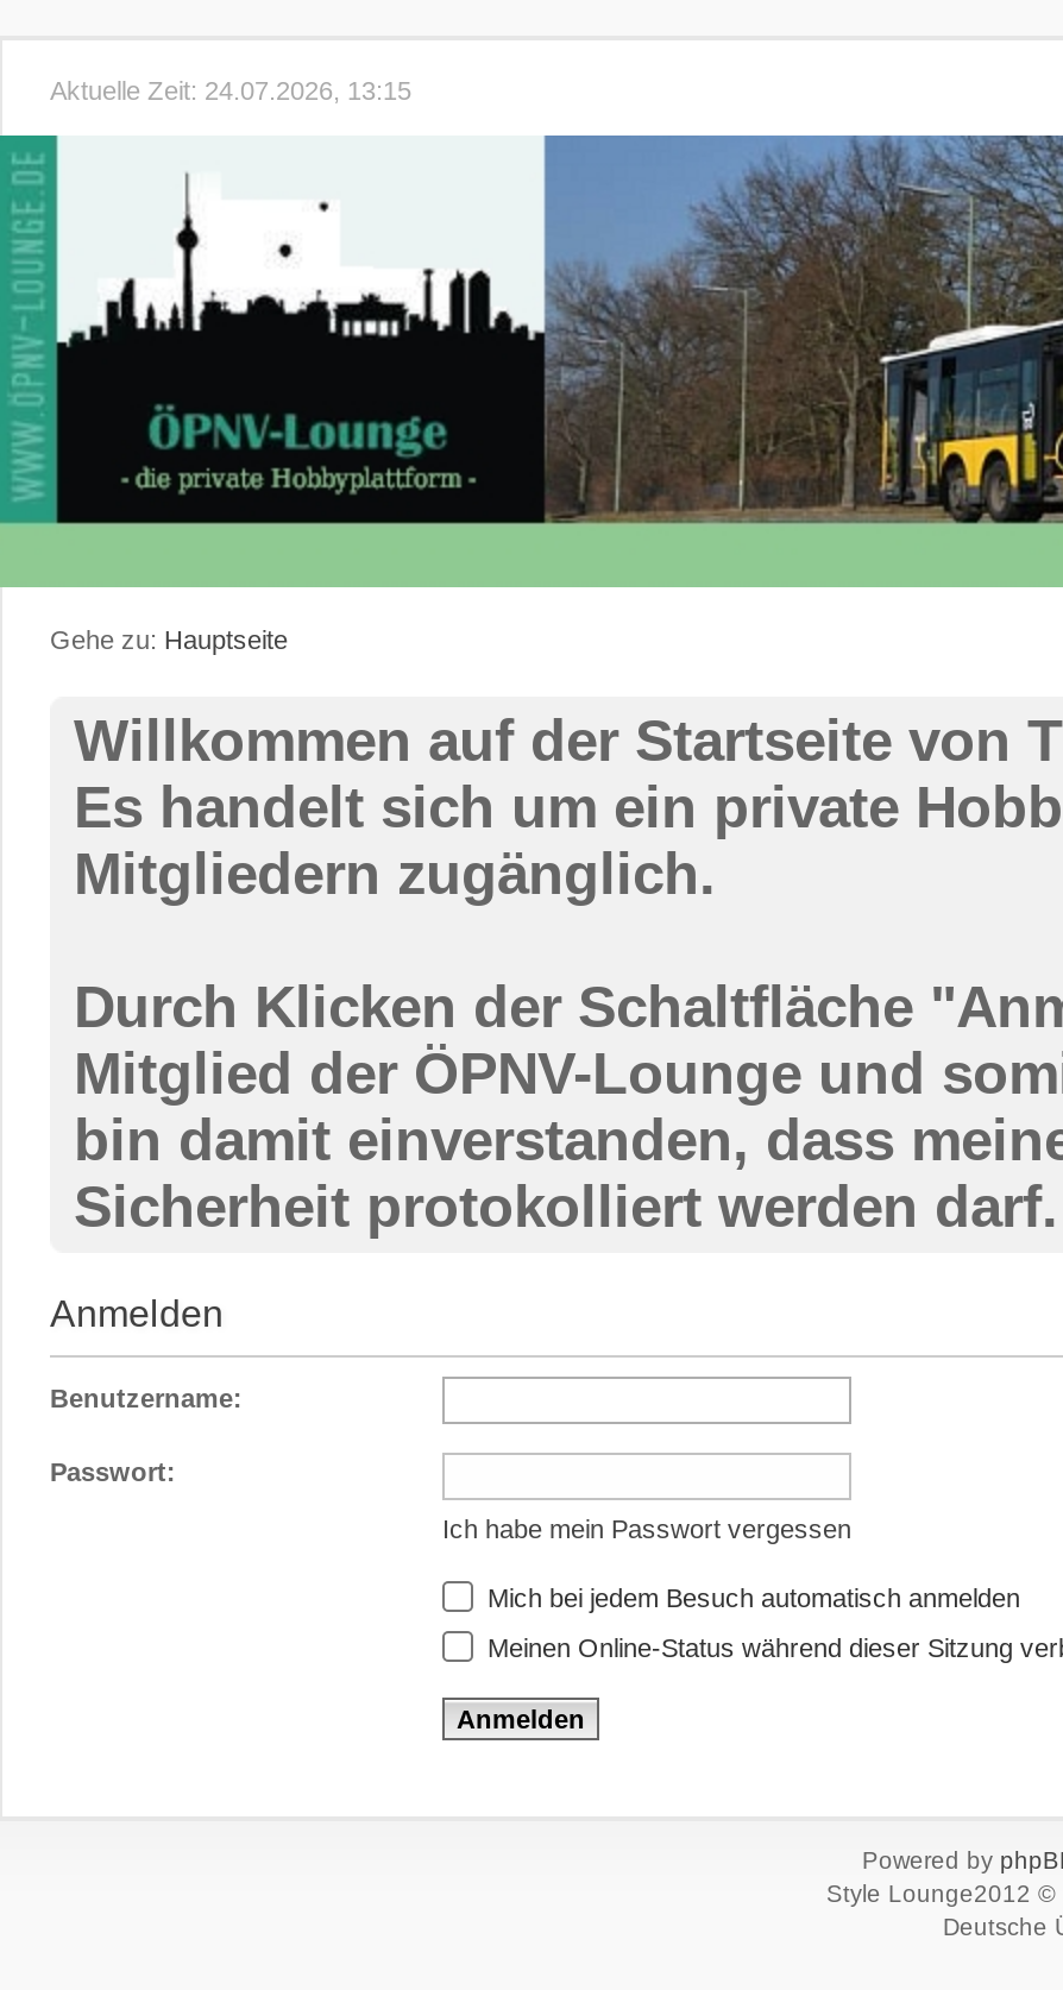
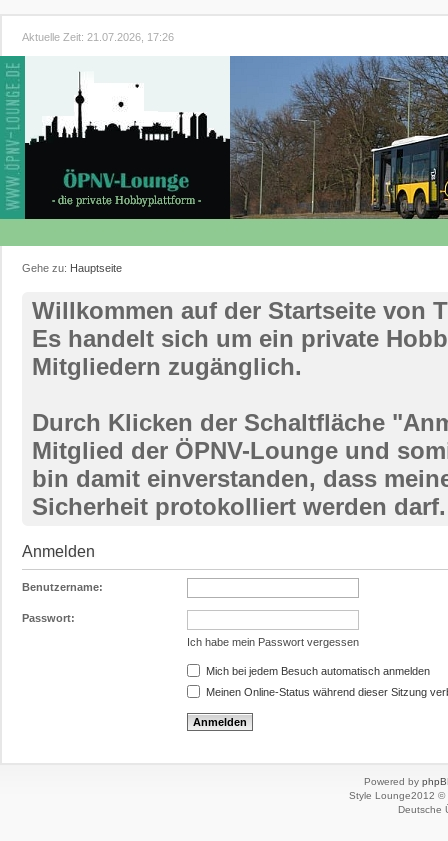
[50,76,411,105] Aktuelle Zeit: 24.07.2026, 13:15 -> [22,31,174,43] Aktuelle Zeit: 21.07.2026, 17:26

